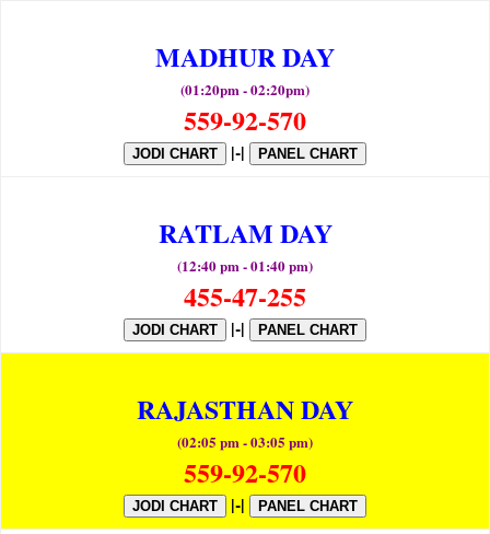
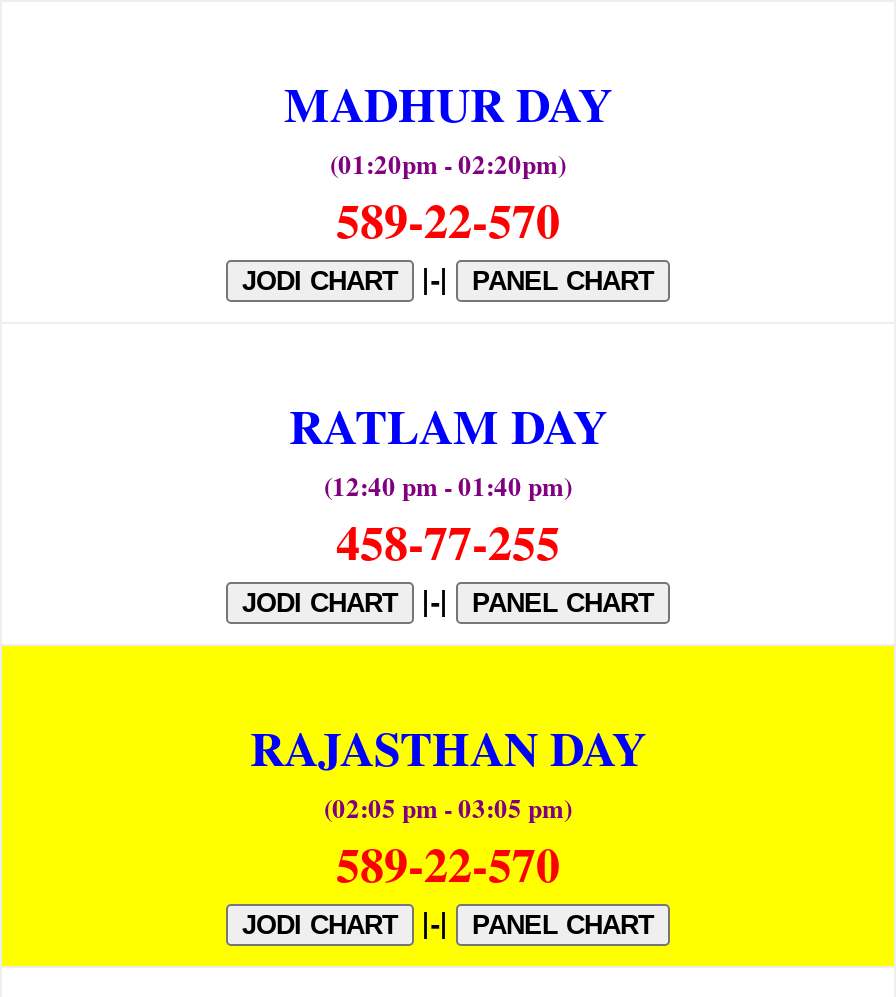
[184,101,306,139] 559-92-570 -> [336,184,560,254] 589-22-570
[184,277,306,315] 455-47-255 -> [336,506,560,576] 458-77-255
[184,453,306,492] 559-92-570 -> [336,828,560,898] 589-22-570

